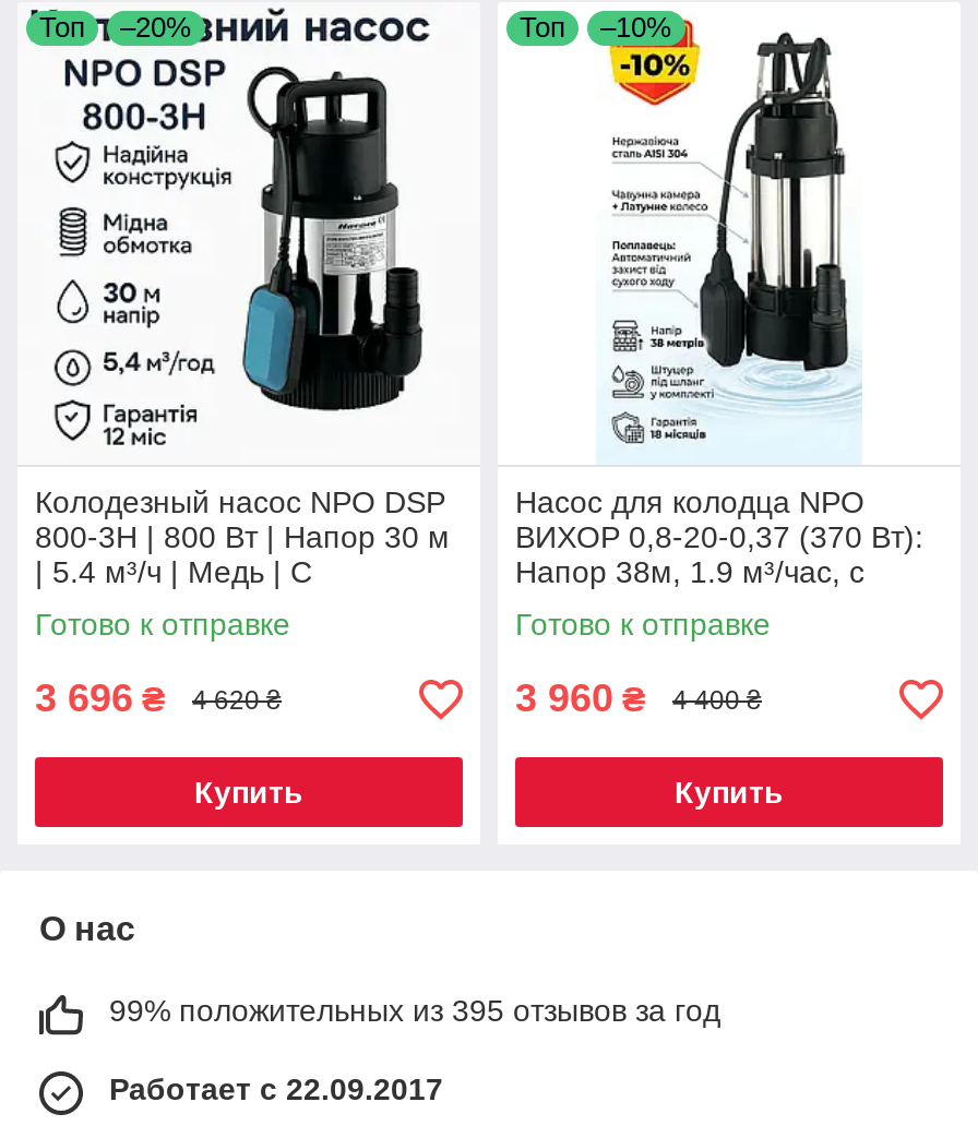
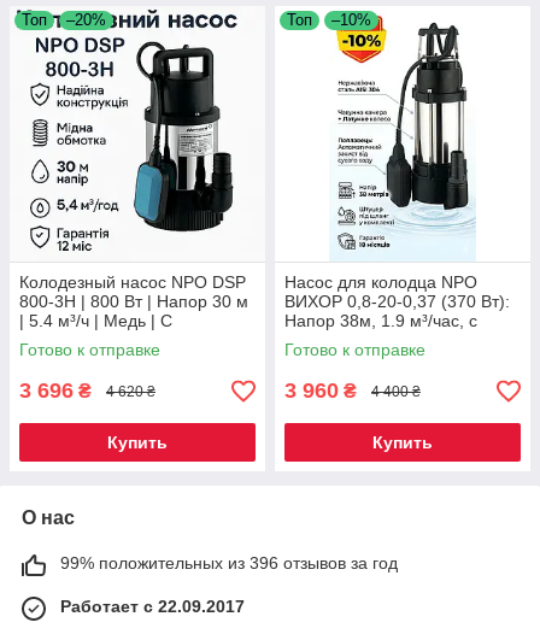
[109,994,720,1029] 99% положительных из 395 отзывов за год -> [60,554,398,573] 99% положительных из 396 отзывов за год

